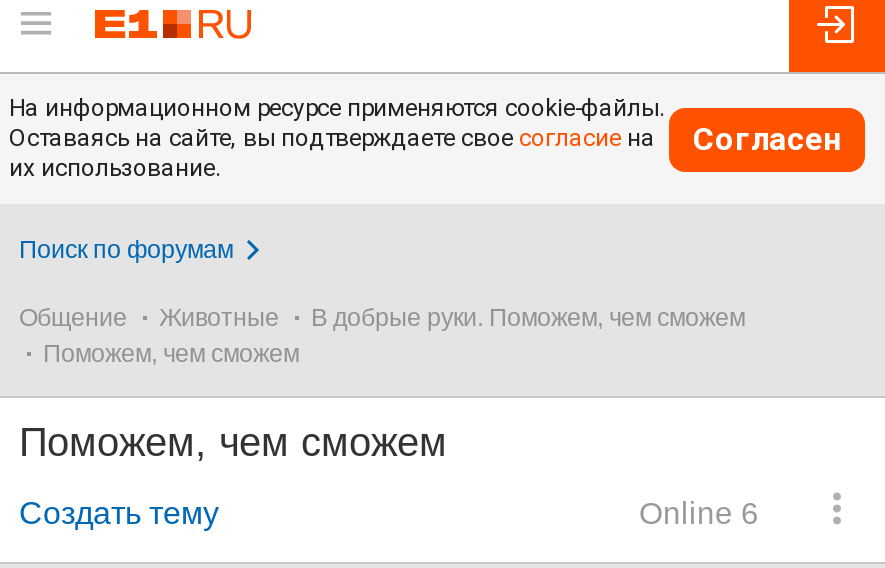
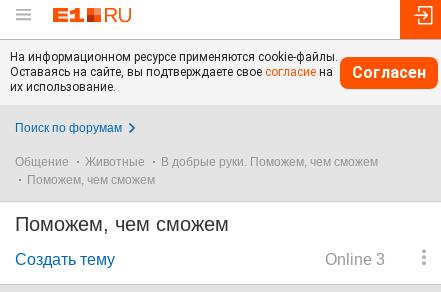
[639,496,759,530] Online 6 -> [325,251,385,268] Online 3

